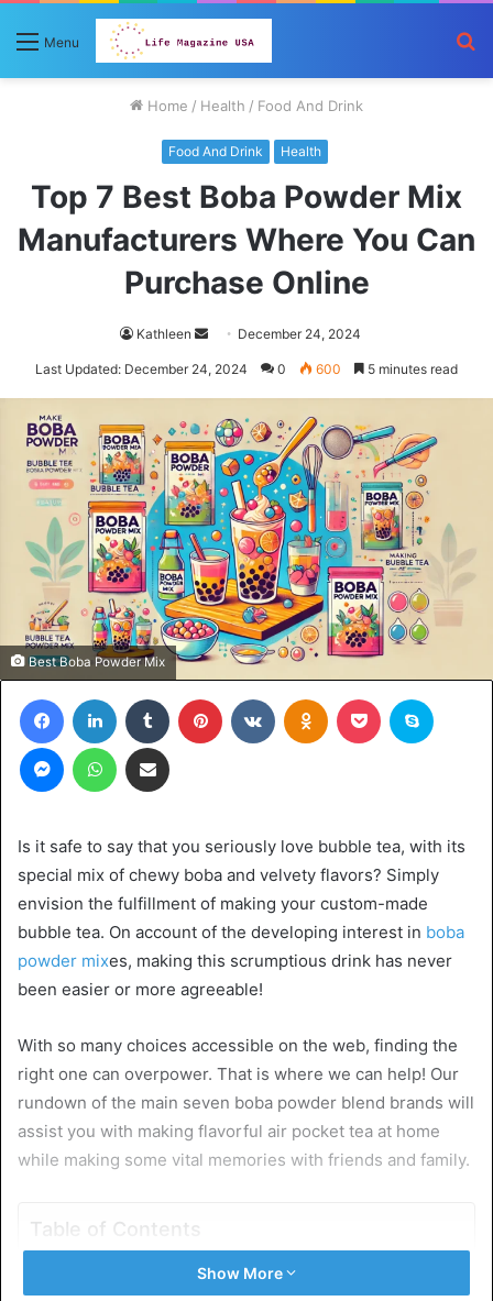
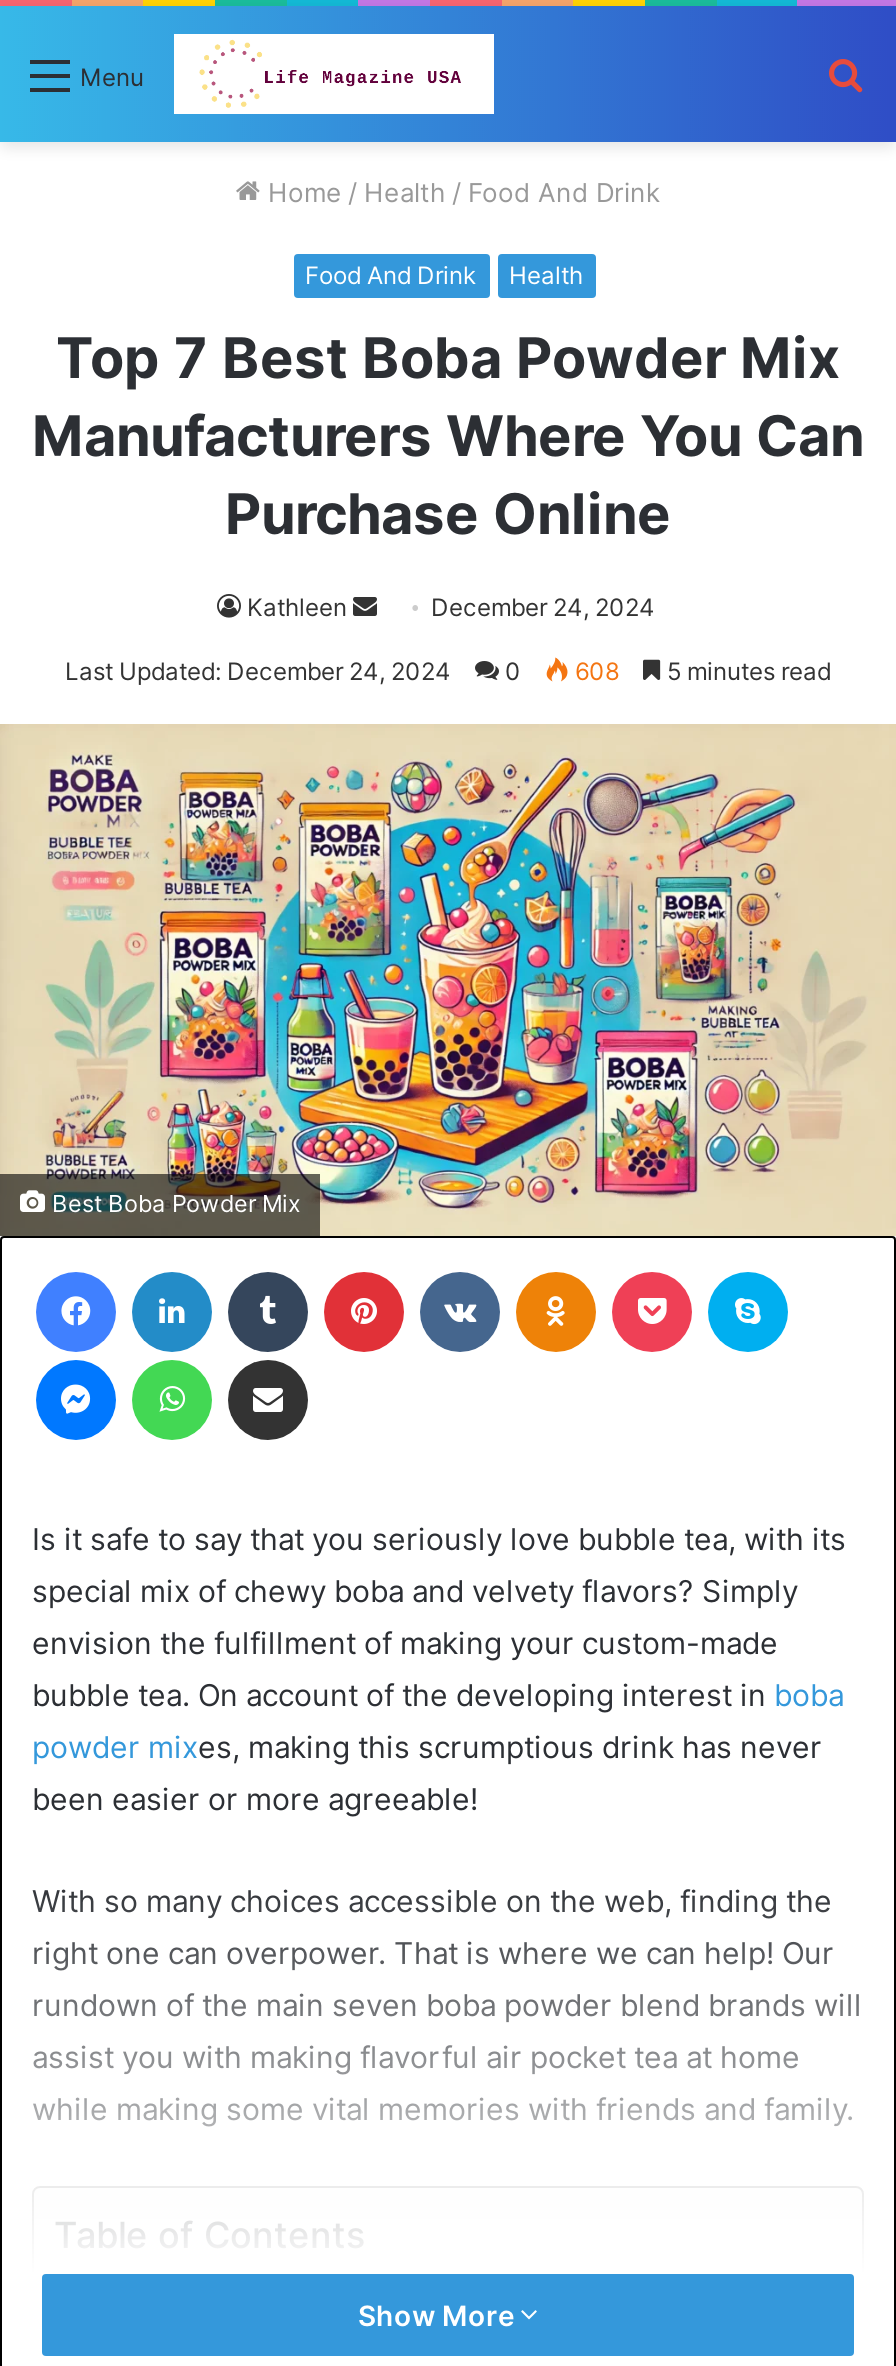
[35,360,458,377] Last Updated: December 24, 2024 0 600 5 minutes read -> [65,655,831,685] Last Updated: December 24, 2024 0 608 5 minutes read

